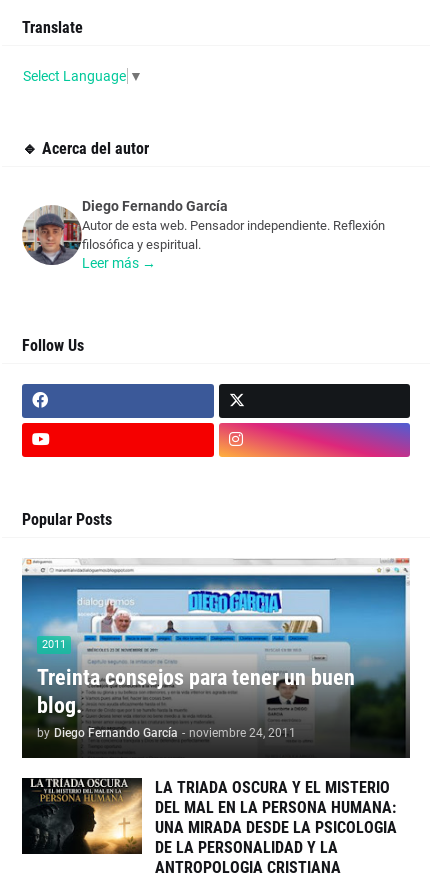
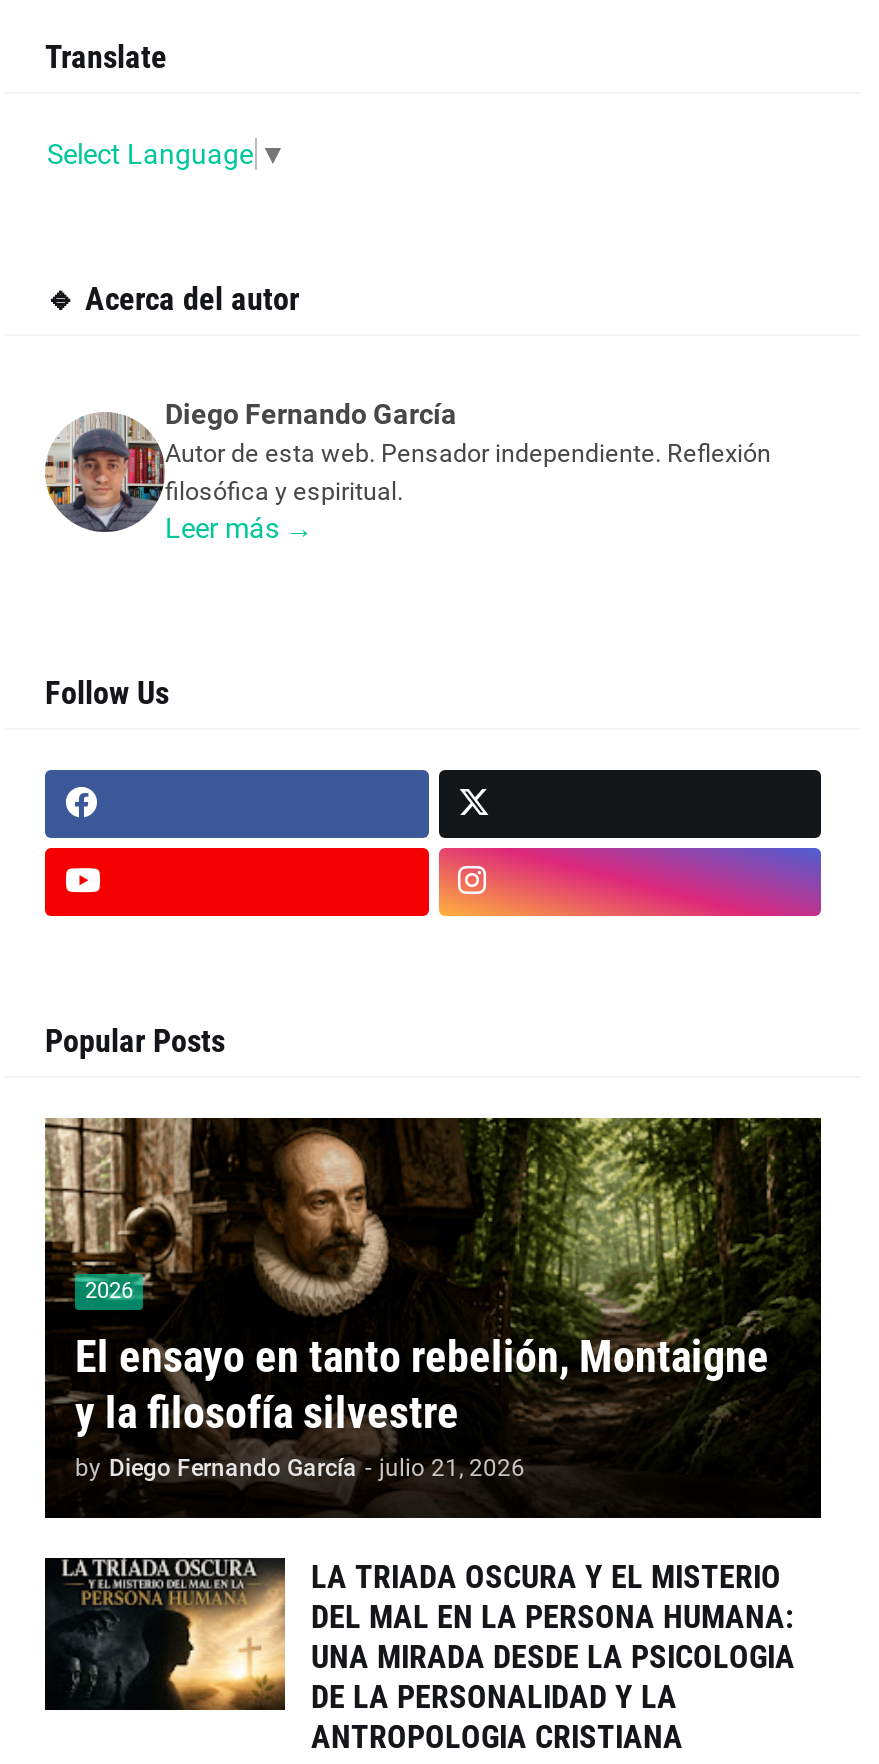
[21,558,411,757] [image] | 2011 -> [43,1116,823,1514] [image] | 2026
[37,665,355,740] Treinta consejos para tener un buen | blog. | by Diego Fernando García - noviembre 24, 2011 -> [75,1331,769,1481] El ensayo en tanto rebelión, Montaigne | y la filosofía silvestre | by Diego Fernando García - julio 21, 2026

